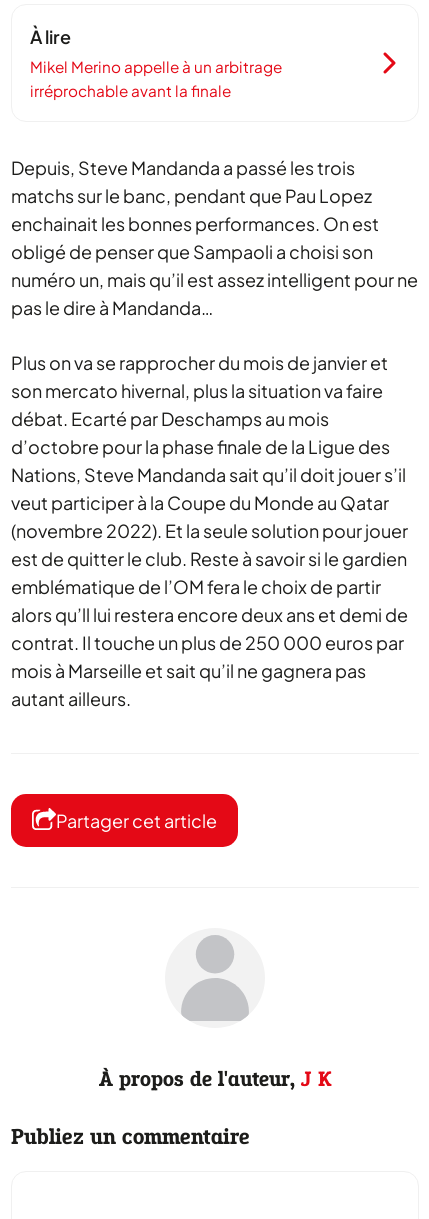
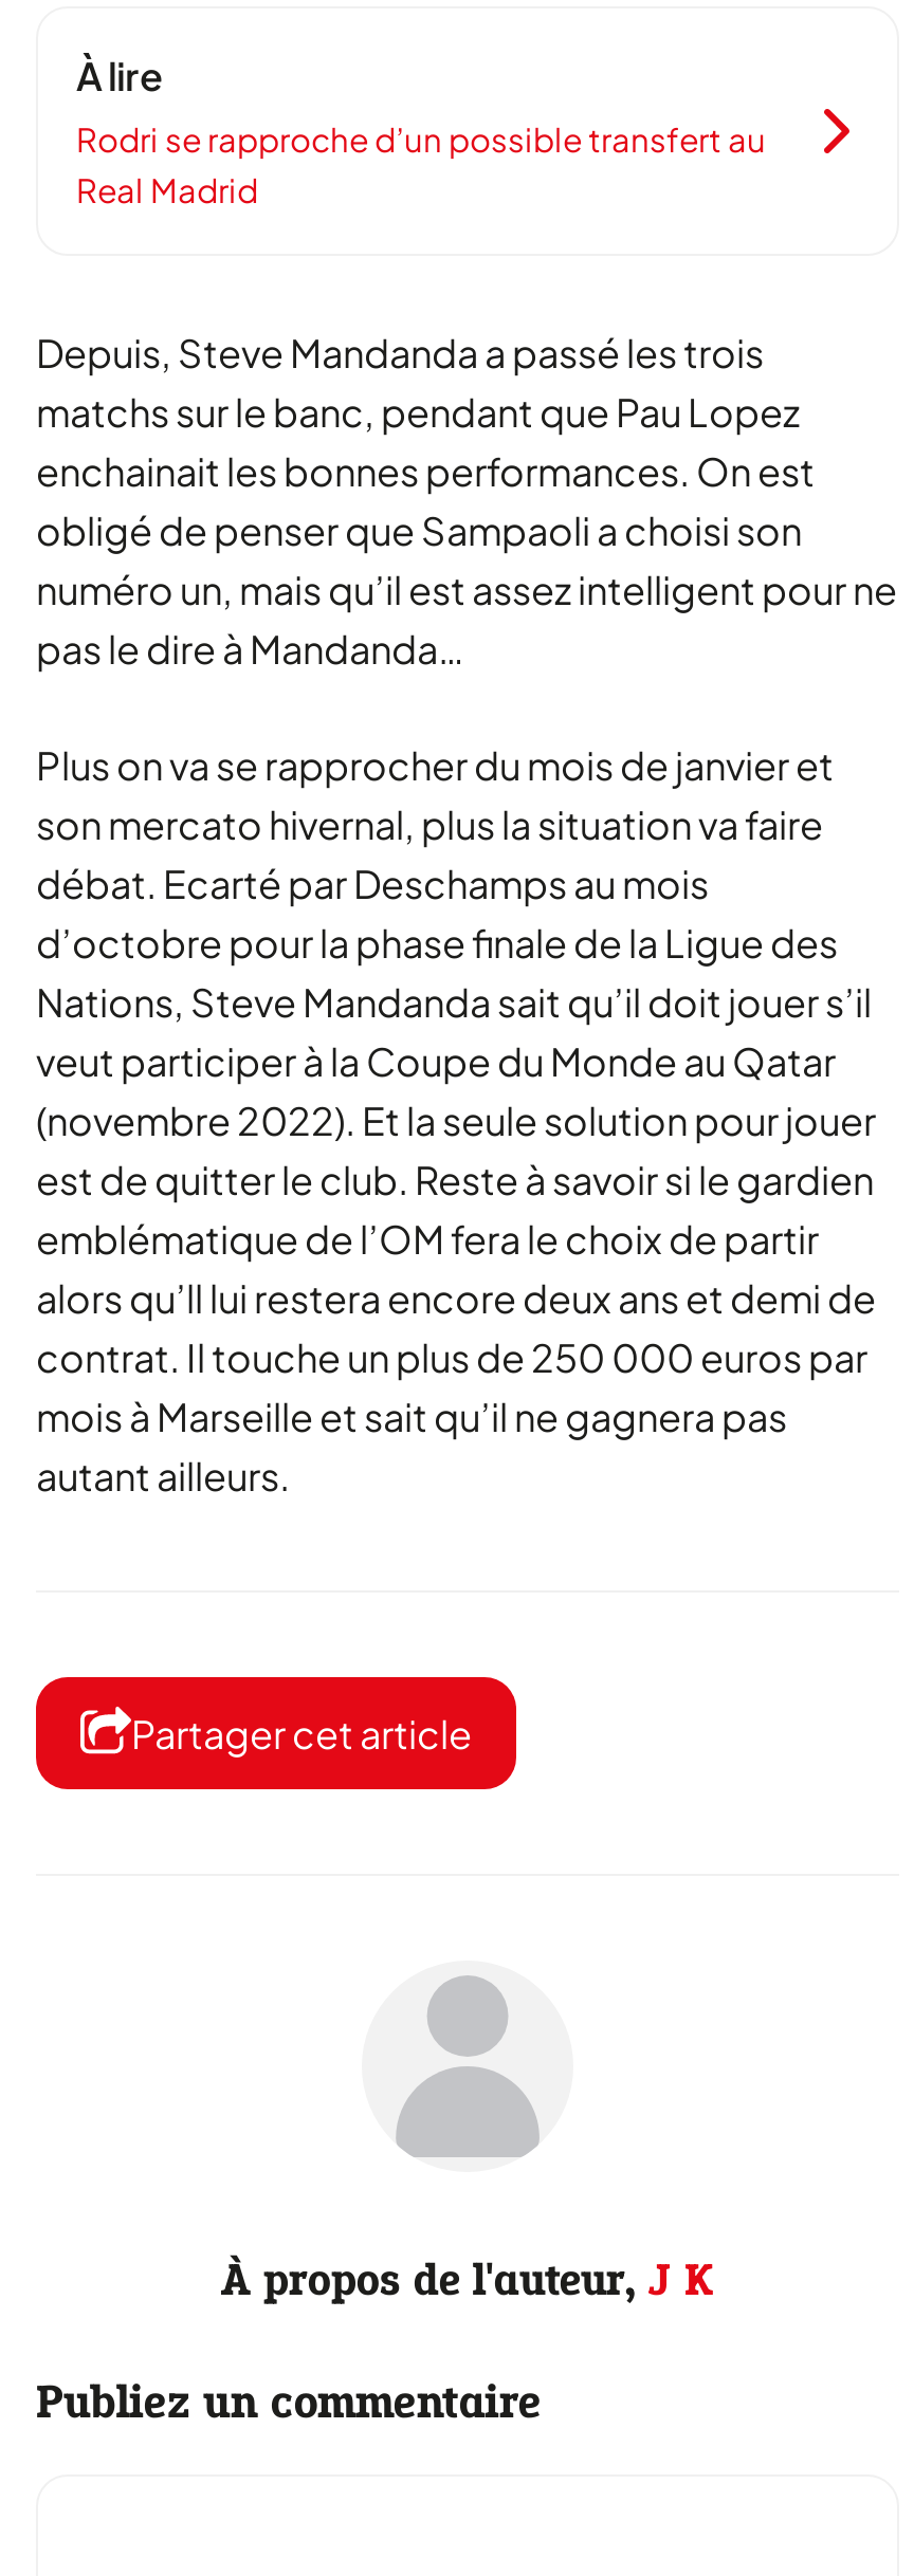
[30,57,282,100] Mikel Merino appelle à un arbitrage | irréprochable avant la finale -> [76,118,766,209] Rodri se rapproche d’un possible transfert au | Real Madrid

